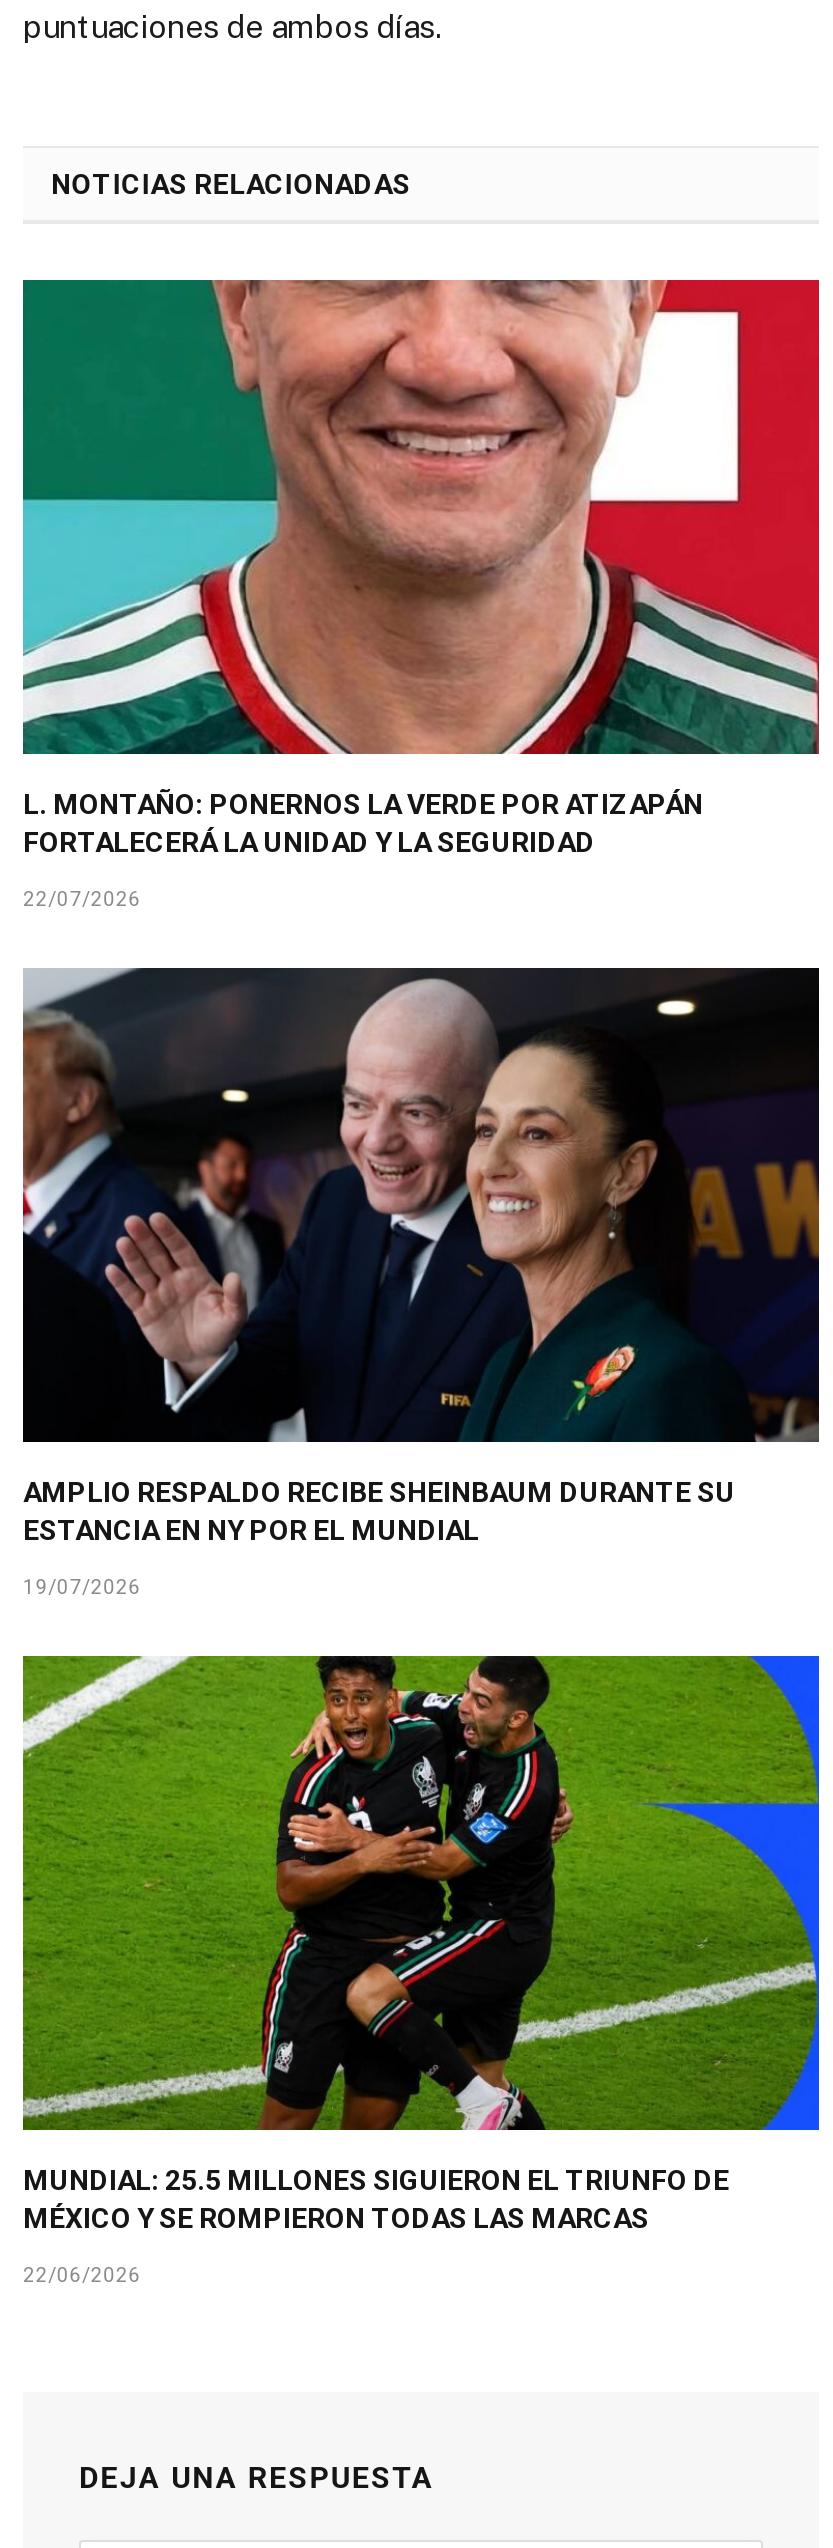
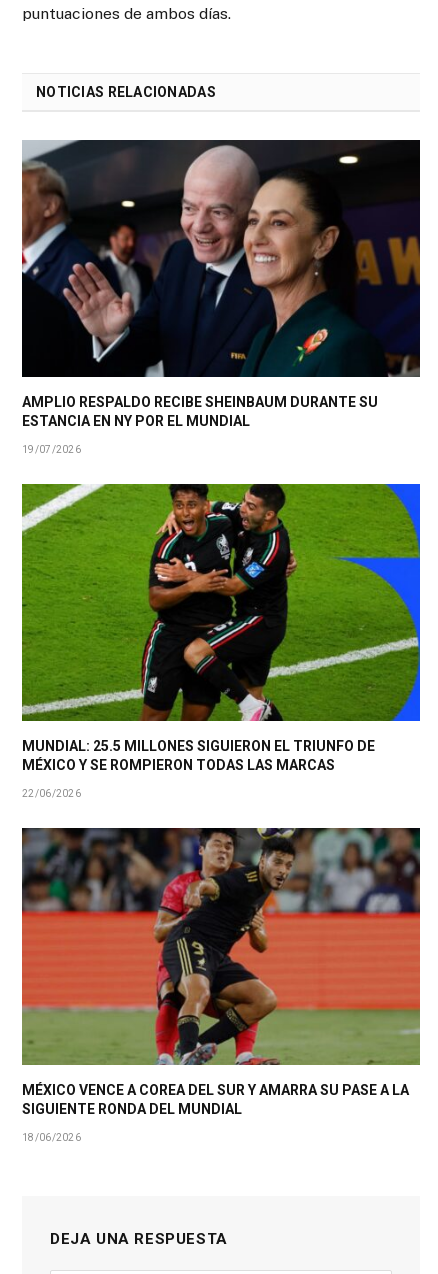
[21,278,821,910] [image] | L. MONTAÑO: PONERNOS LA VERDE POR ATIZAPÁN | FORTALECERÁ LA UNIDAD Y LA SEGURIDAD | 22/07/2026 -> none
moved [19,968,821,2285] -> [20,140,421,799]: [image] | AMPLIO RESPALDO RECIBE SHEINBAUM DURANTE SU | ESTANCIA EN NY POR EL MUNDIAL | 19/07/2026 | MUNDIAL: 25.5 MILLONES SIGUIERON EL TRIUNFO DE | MÉXICO Y SE ROMPIERON TODAS LAS MARCAS | 22/06/2026
none -> [21,827,421,1143] [image] | MÉXICO VENCE A COREA DEL SUR Y AMARRA SU PASE A LA | SIGUIENTE RONDA DEL MUNDIAL | 18/06/2026

